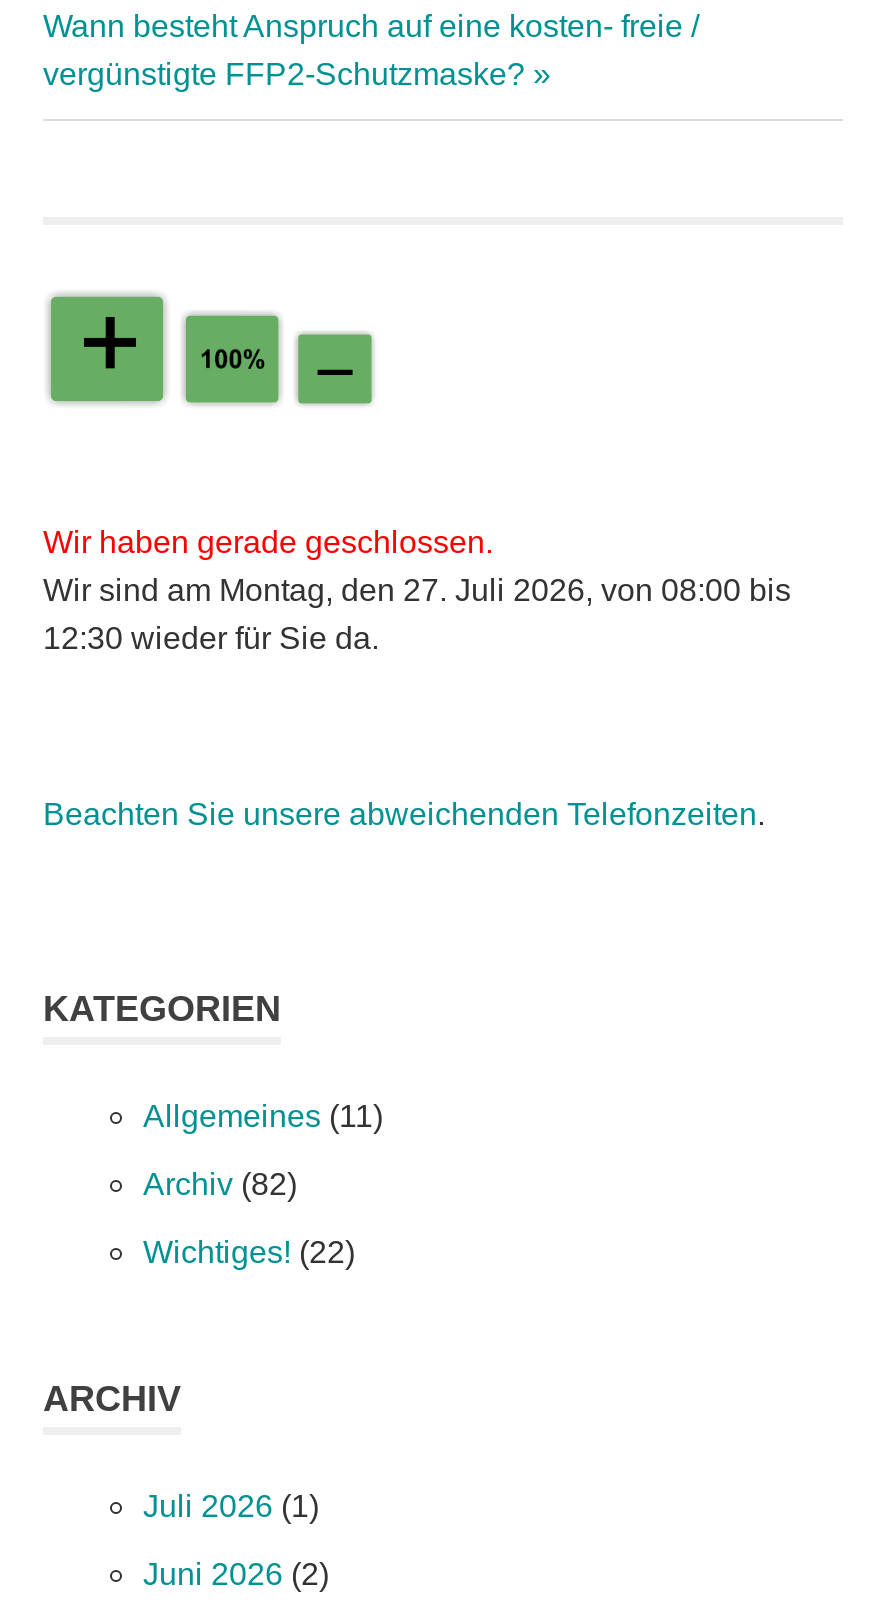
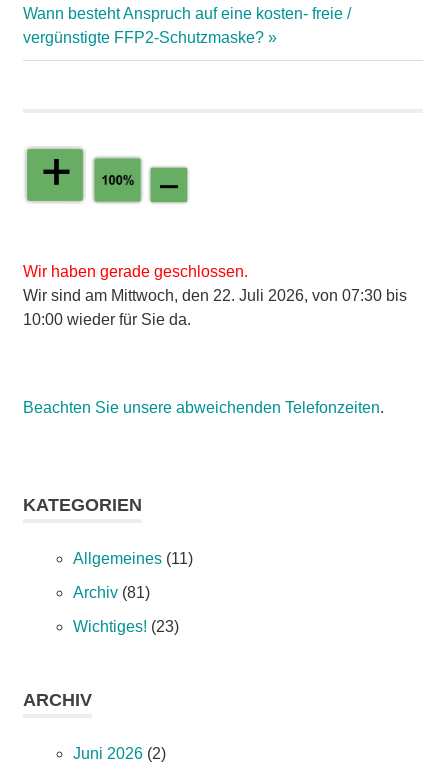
[43,573,791,607] Wir sind am Montag, den 27. Juli 2026, von 08:00 bis -> [23,287,407,304] Wir sind am Mittwoch, den 22. Juli 2026, von 07:30 bis
[43,621,379,655] 12:30 wieder für Sie da. -> [23,311,191,328] 10:00 wieder für Sie da.
[143,1167,297,1201] Archiv (82) -> [73,584,150,601] Archiv (81)
[143,1235,355,1269] Wichtiges! (22) -> [73,618,179,635] Wichtiges! (23)
[143,1489,319,1523] Juli 2026 (1) -> none

